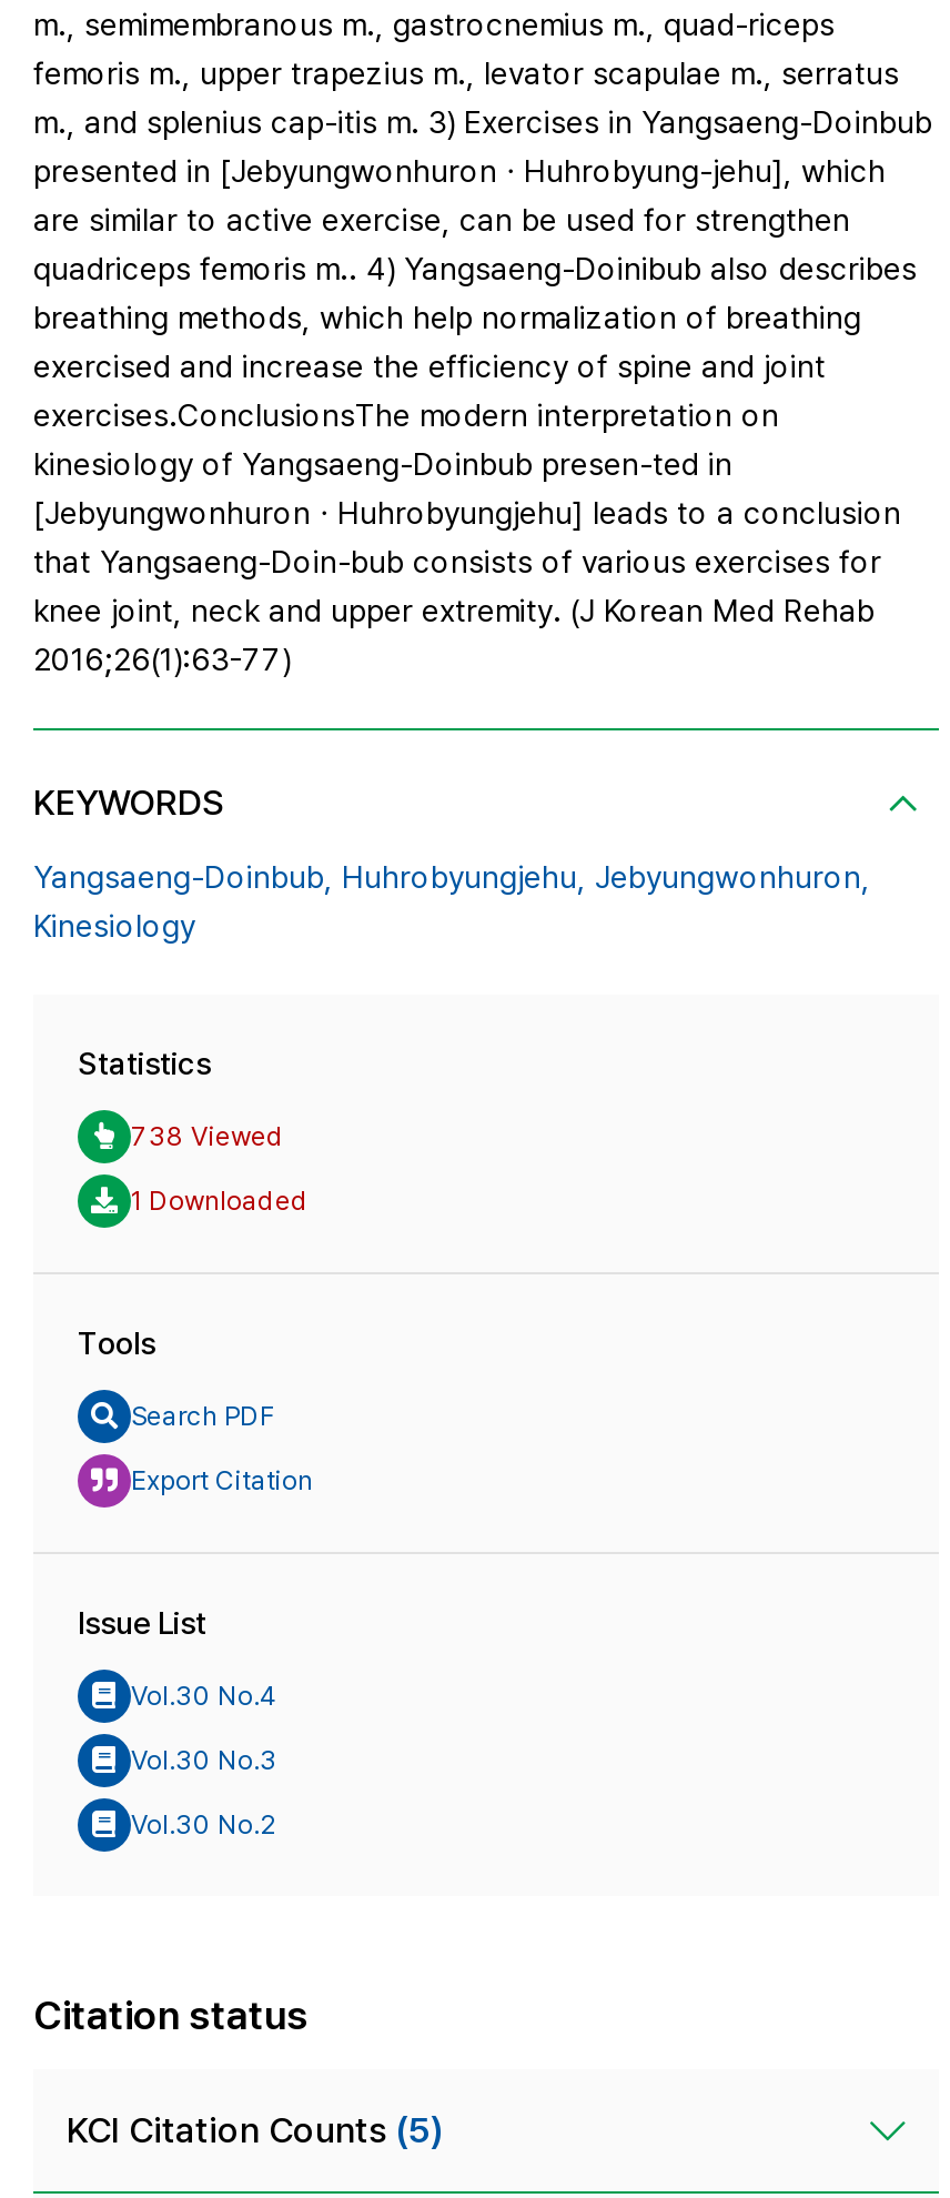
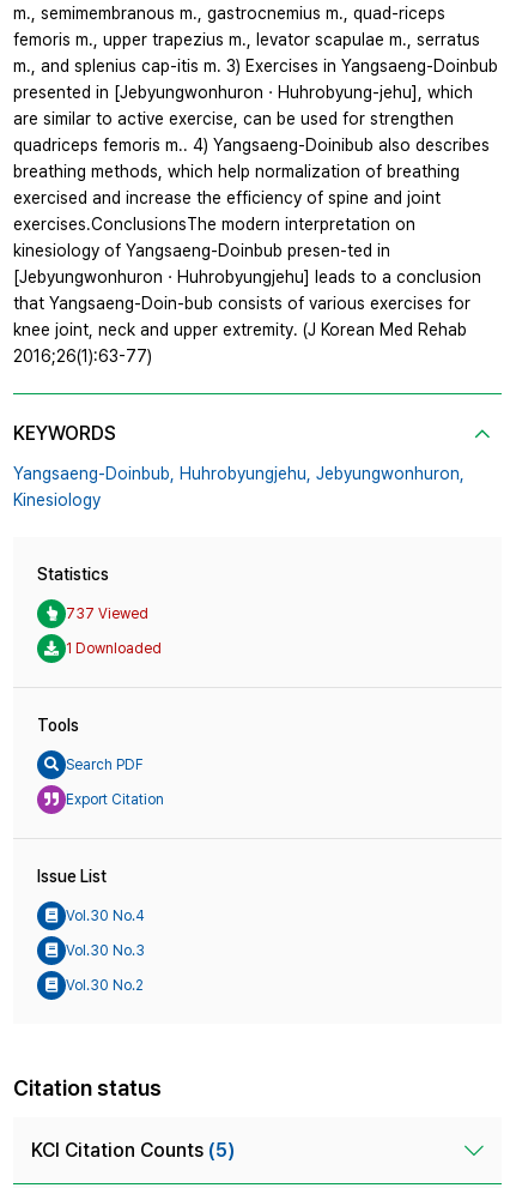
[131,1121,284,1152] 738 Viewed -> [66,605,148,622] 737 Viewed

